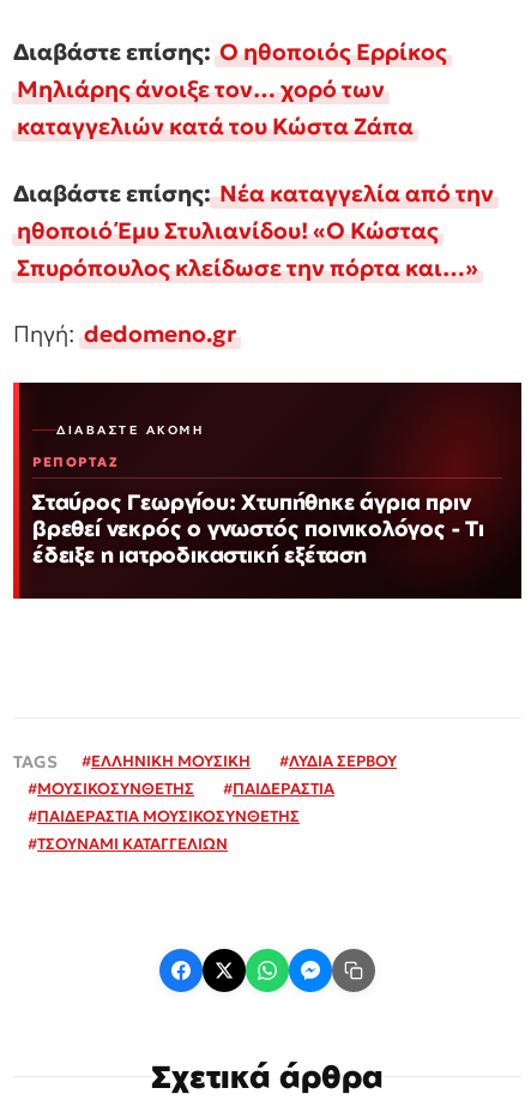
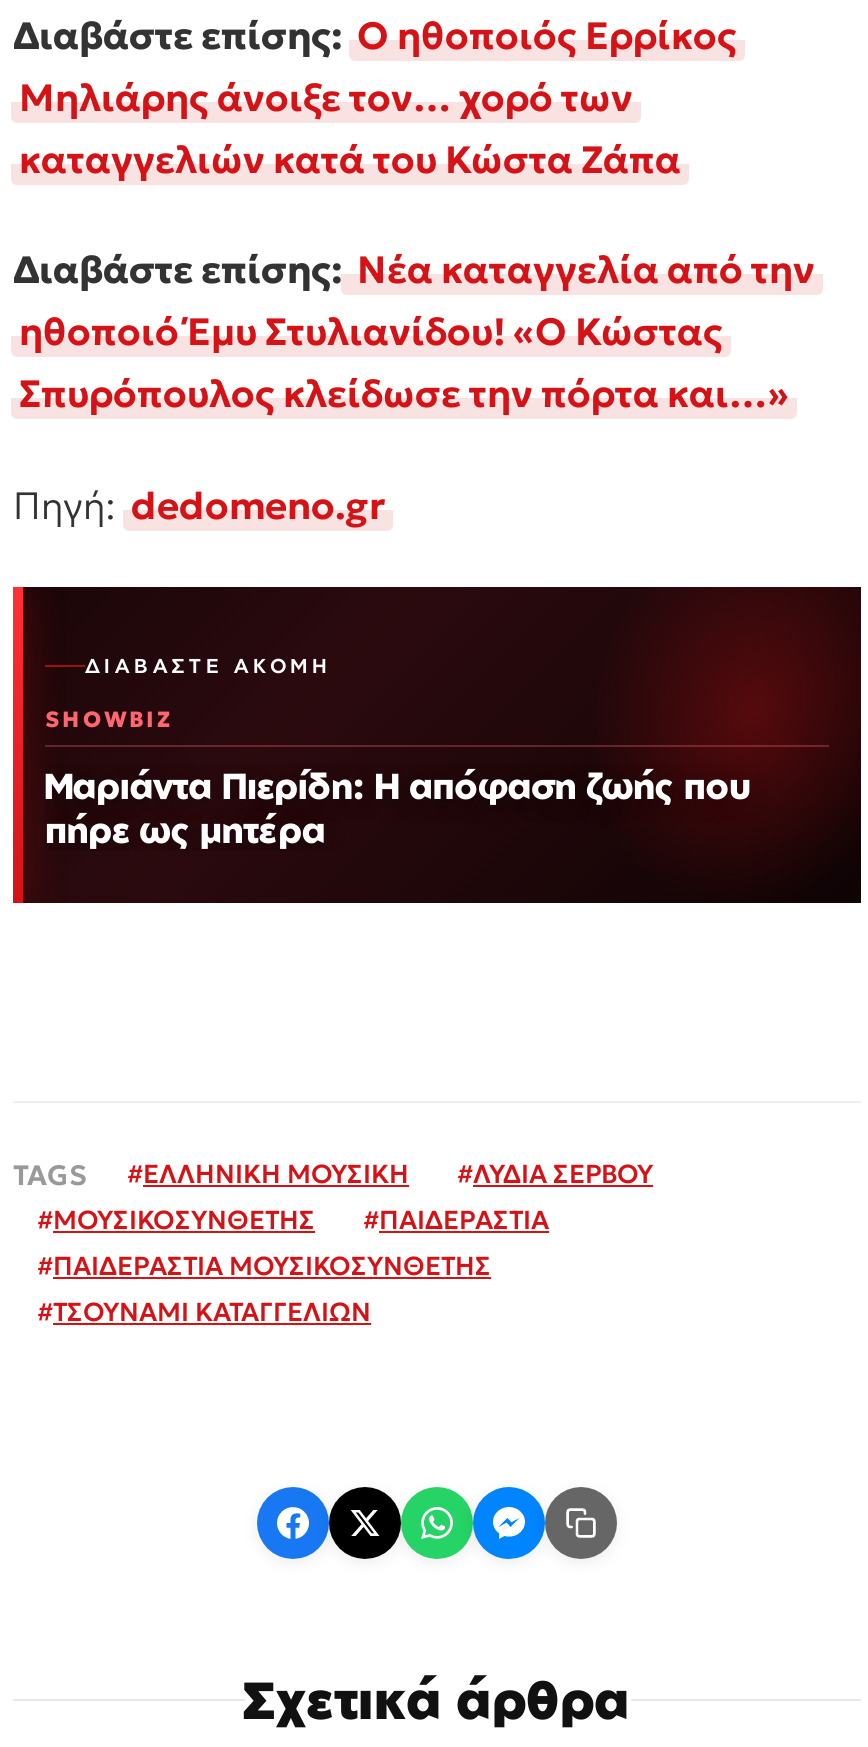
[32,454,119,471] ΡΕΠΟΡΤΑΖ -> [45,706,174,734] SHOWBIZ
[32,489,484,568] Σταύρος Γεωργίου: Χτυπήθηκε άγρια πριν | βρεθεί νεκρός ο γνωστός ποινικολόγος - Τι | έδειξε η ιατροδικαστική εξέταση -> [45,764,751,852] Μαριάντα Πιερίδη: Η απόφαση ζωής που | πήρε ως μητέρα

